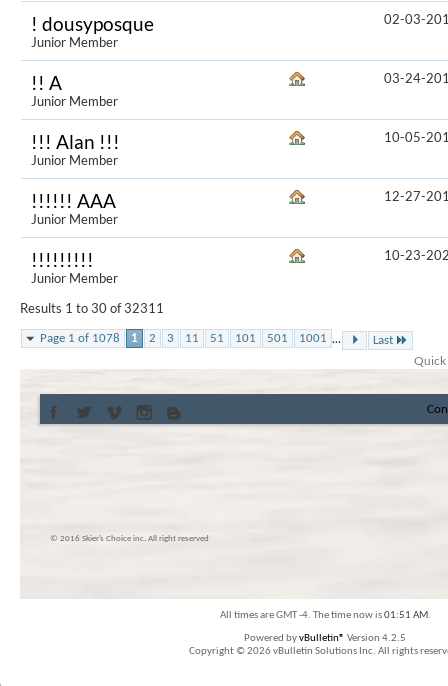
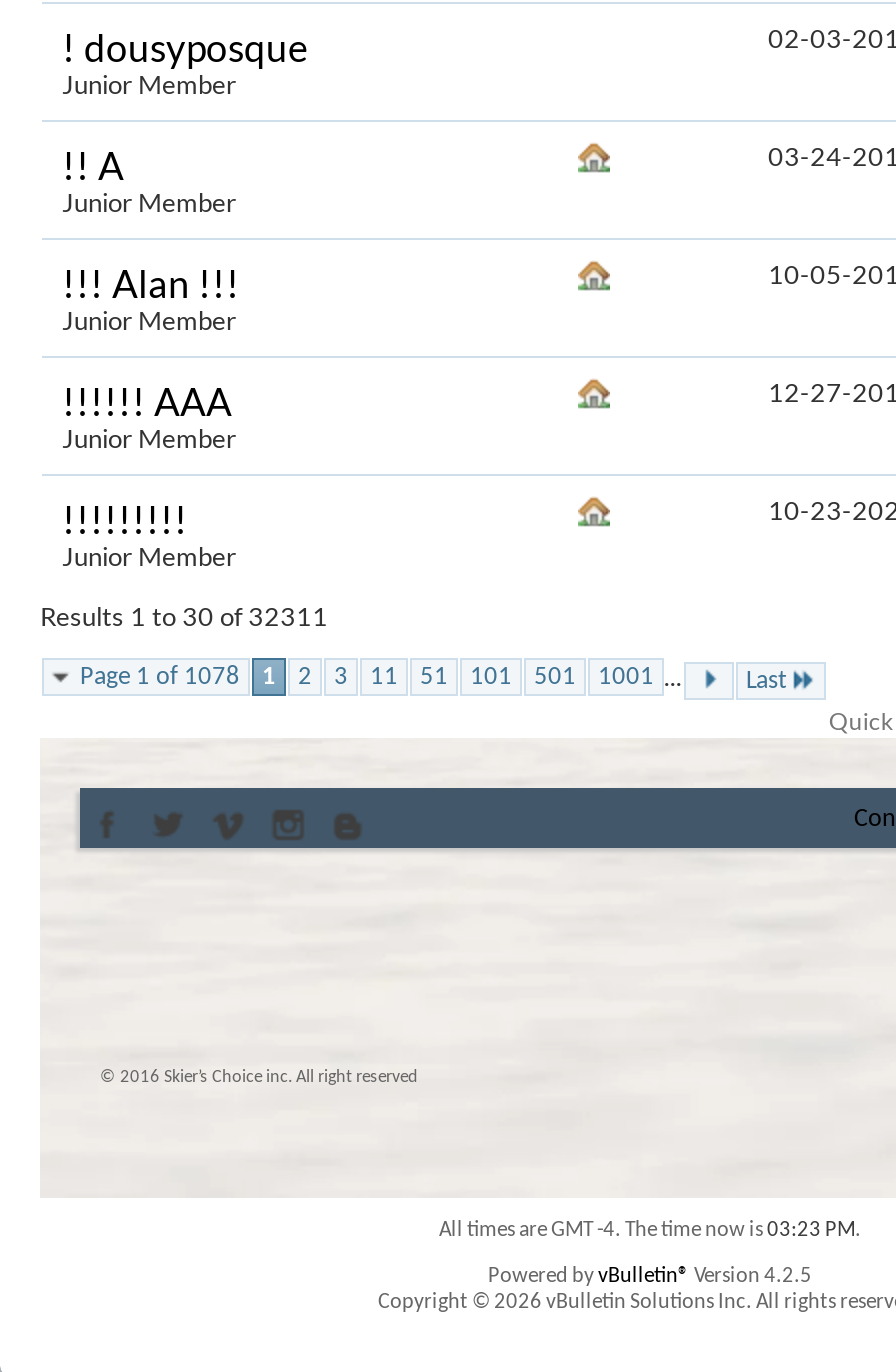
[219,610,430,621] All times are GMT -4. The time now is 01:51 AM. -> [439,1220,861,1242] All times are GMT -4. The time now is 03:23 PM.

